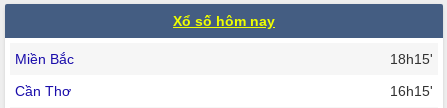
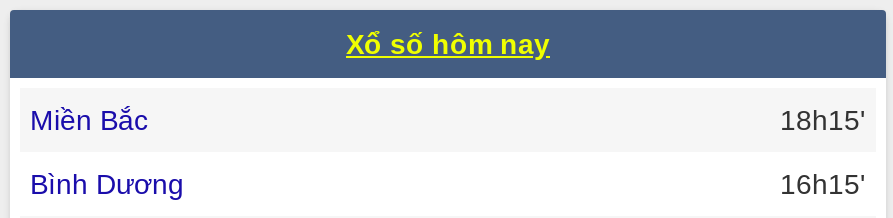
[15,83,71,99] Cần Thơ -> [30,167,184,199] Bình Dương

